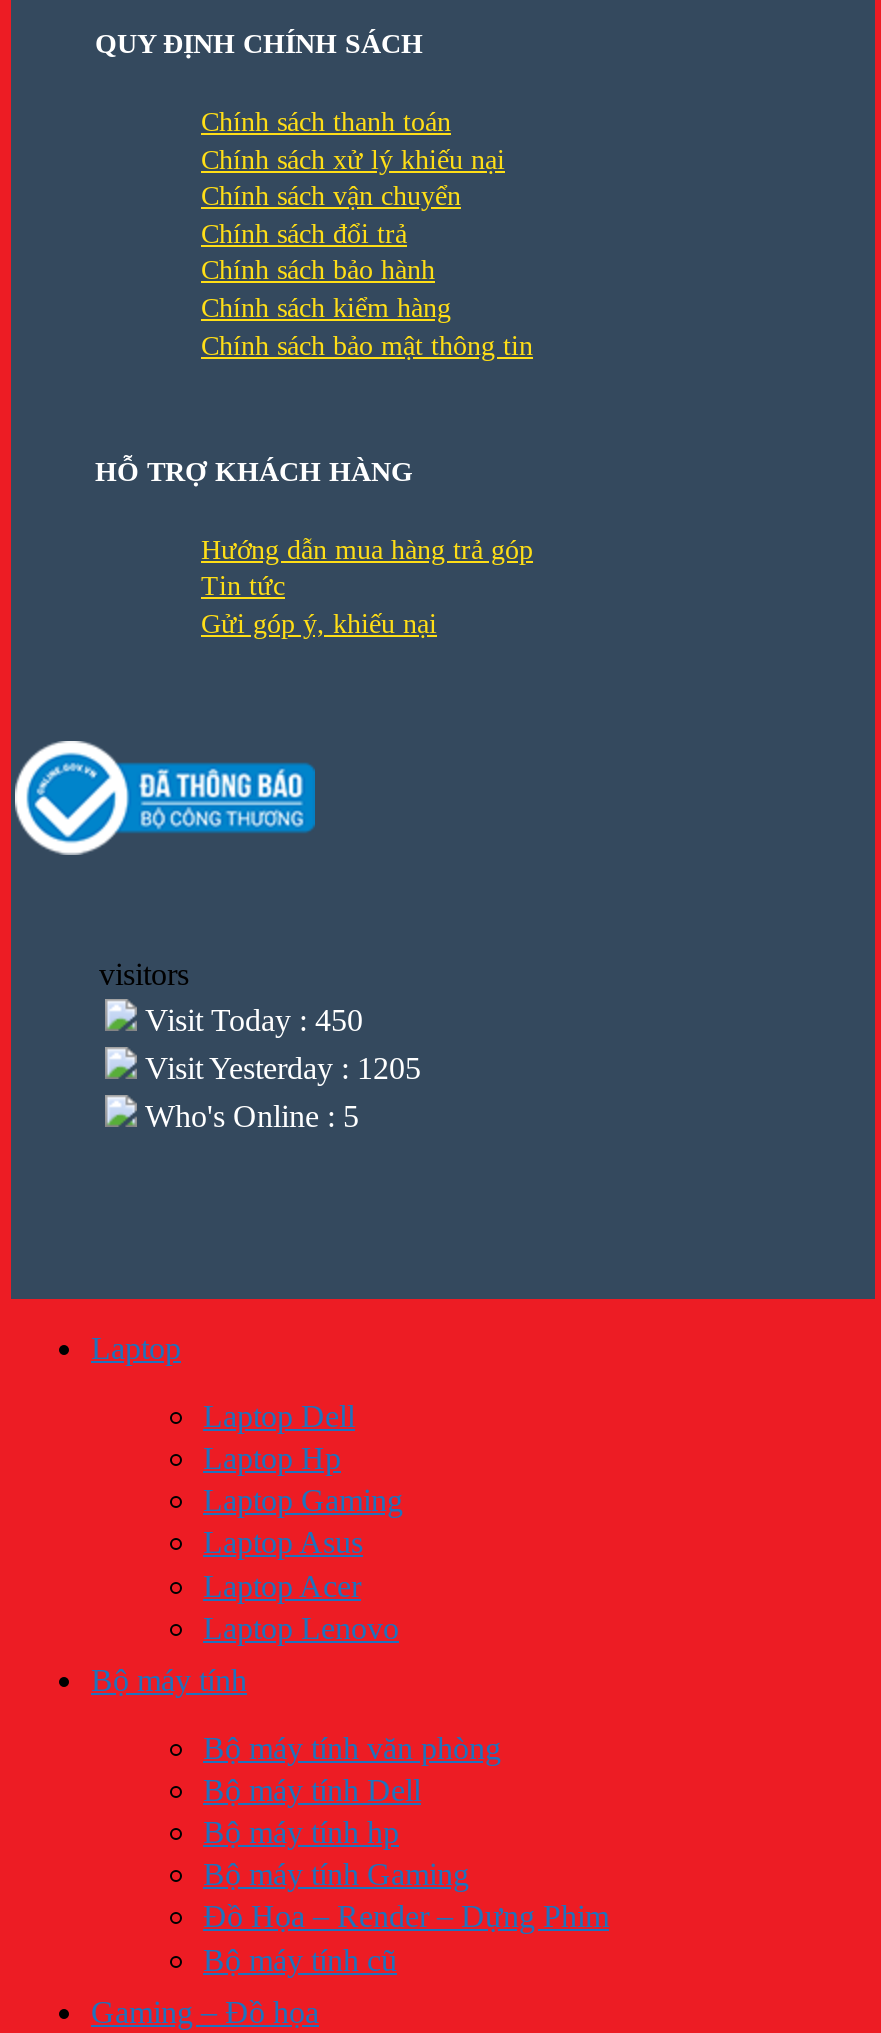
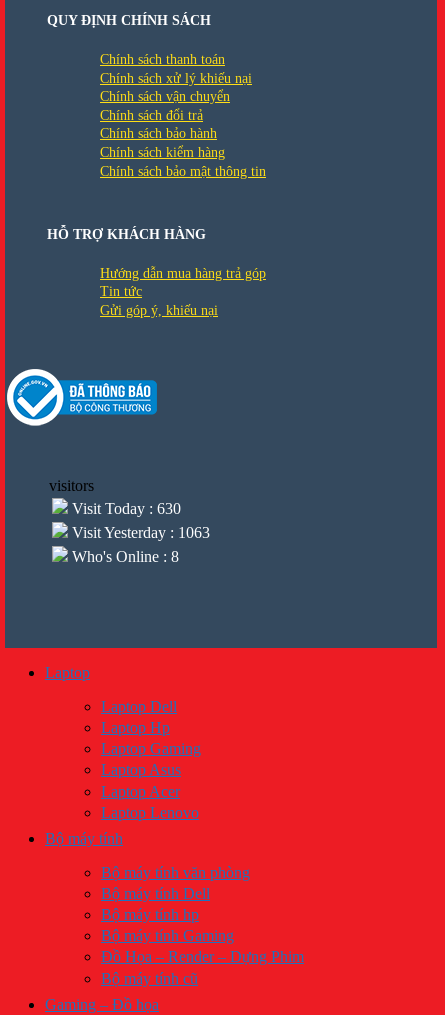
[137,1003,363,1037] Visit Today : 450 -> [68,500,181,517] Visit Today : 630
[137,1051,421,1085] Visit Yesterday : 1205 -> [68,524,210,541] Visit Yesterday : 1063
[137,1099,359,1133] Who's Online : 5 -> [68,548,179,565] Who's Online : 8

